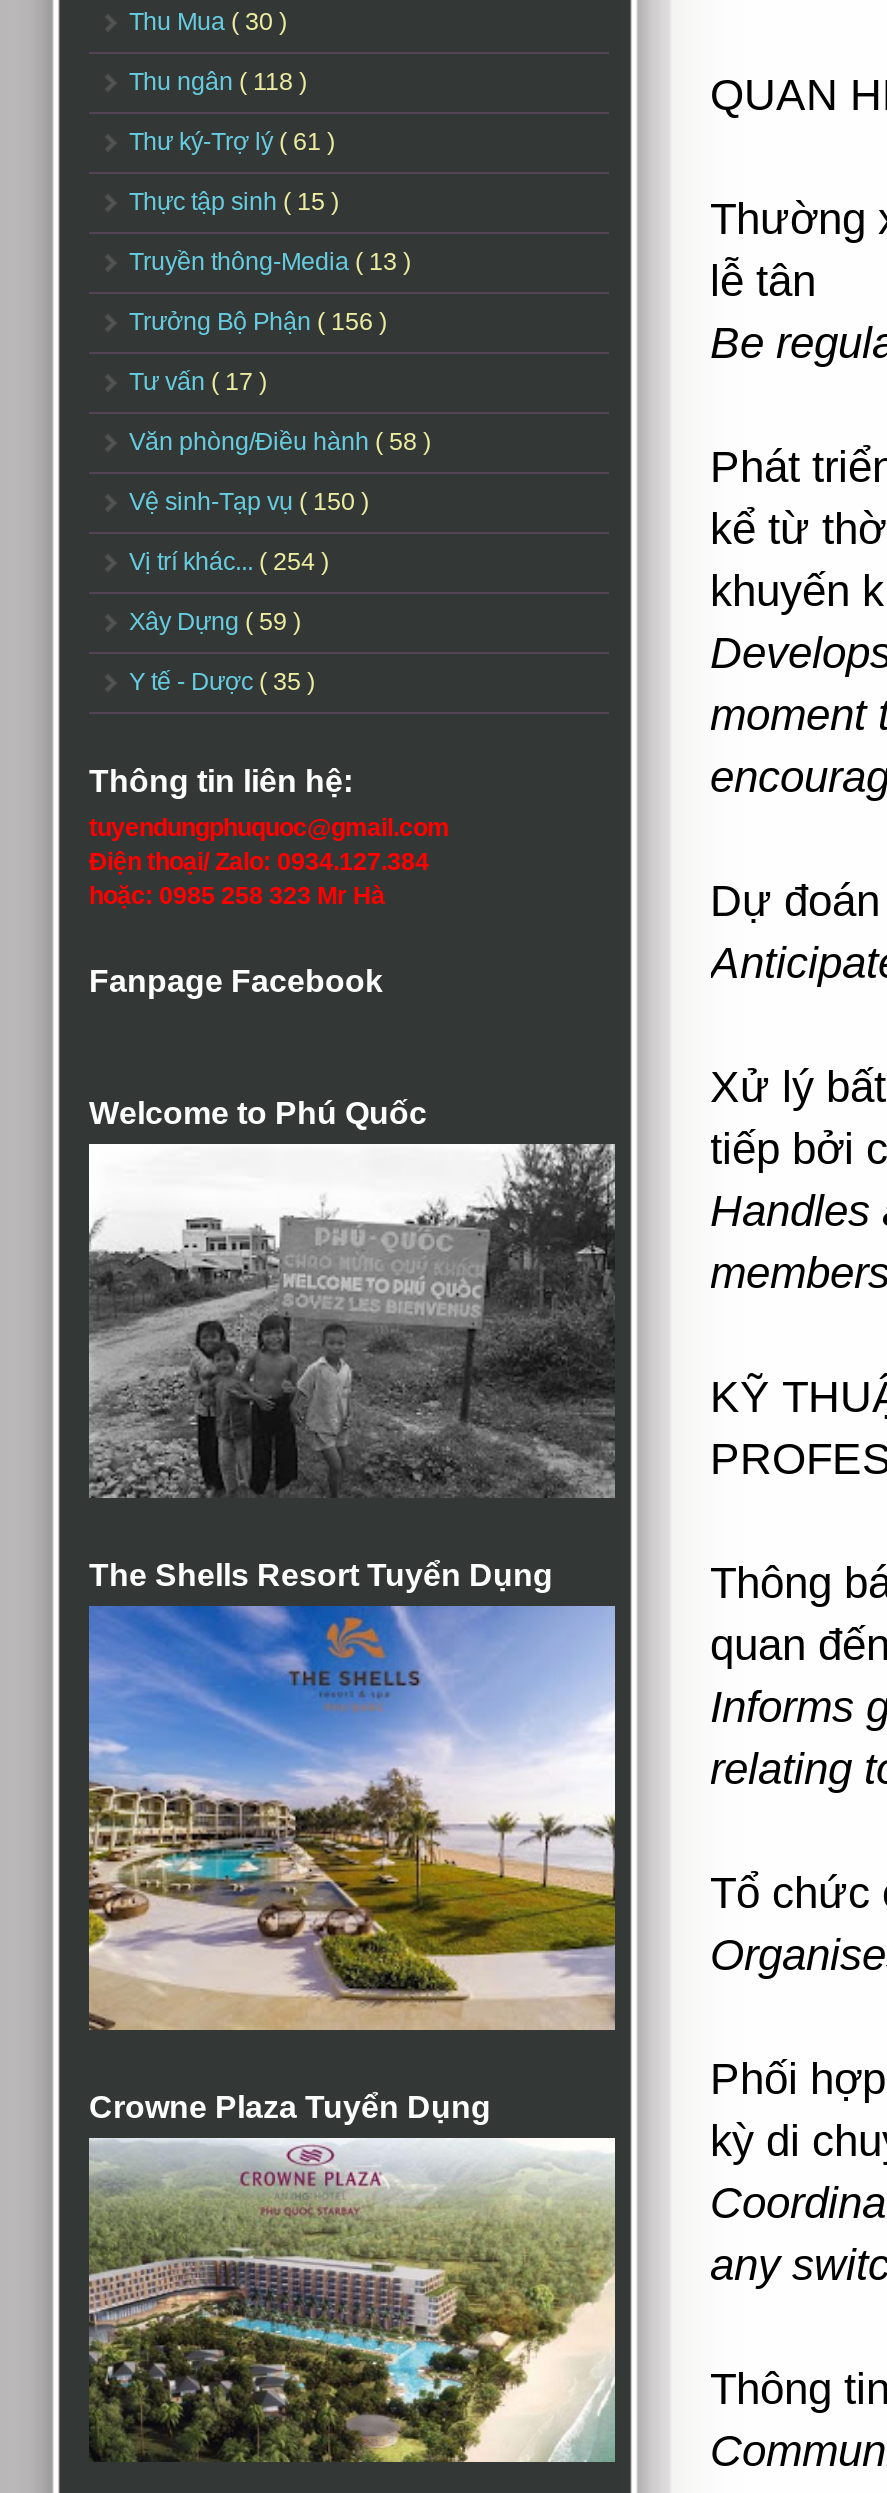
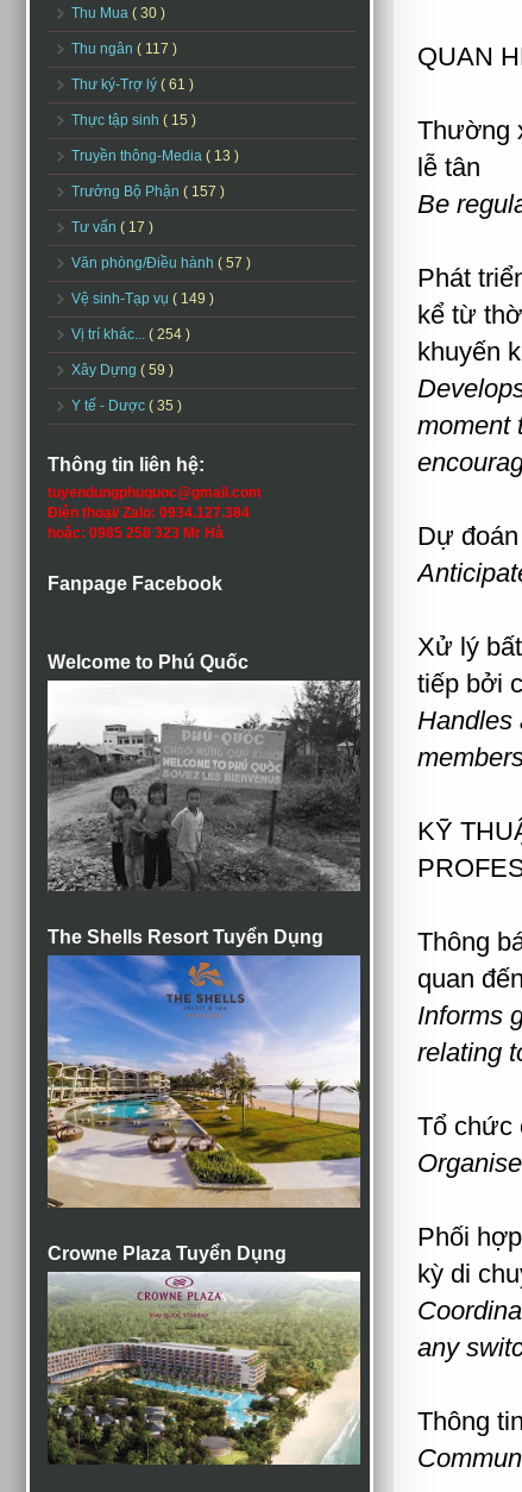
[129,68,307,96] Thu ngân ( 118 ) -> [71,40,177,57] Thu ngân ( 117 )
[129,308,387,336] Trưởng Bộ Phận ( 156 ) -> [71,183,225,200] Trưởng Bộ Phận ( 157 )
[129,428,431,456] Văn phòng/Điều hành ( 58 ) -> [71,255,251,271] Văn phòng/Điều hành ( 57 )
[129,488,369,516] Vệ sinh-Tạp vụ ( 150 ) -> [71,290,214,307] Vệ sinh-Tạp vụ ( 149 )

